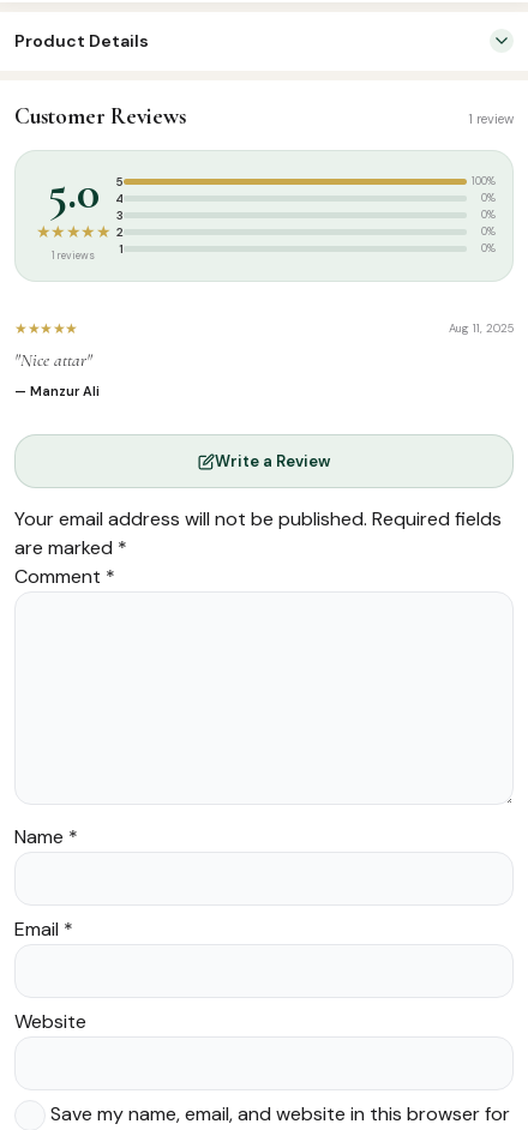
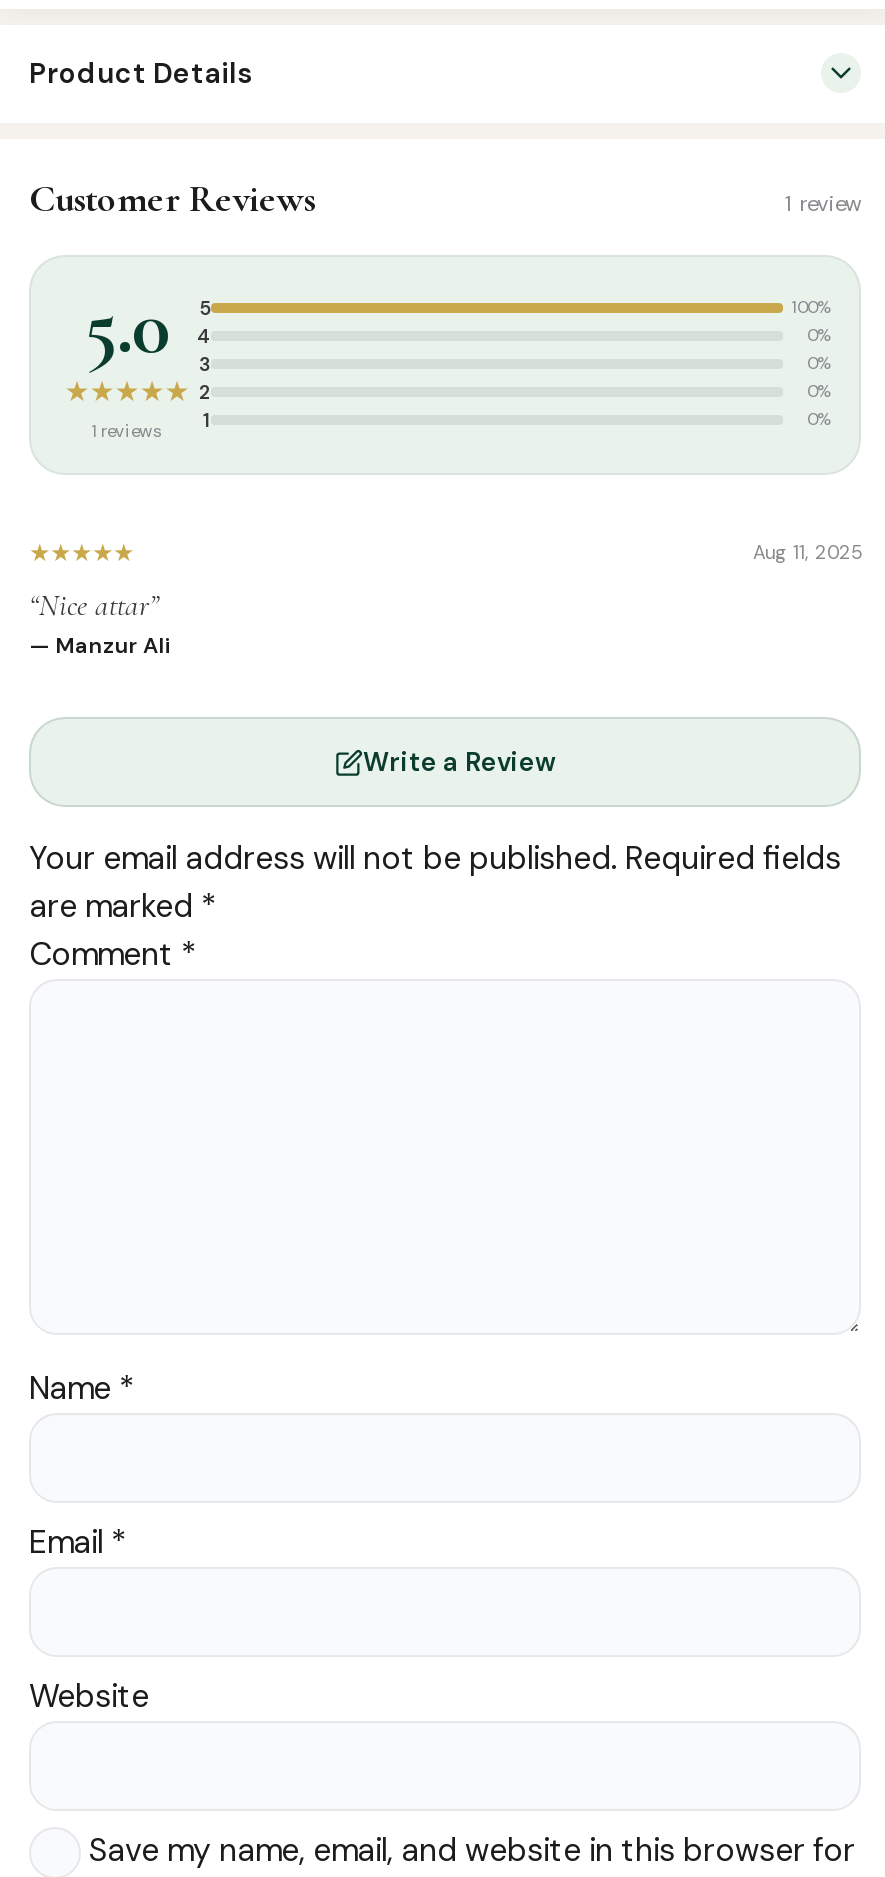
[14,349,92,371] "Nice attar" -> [29,587,159,623] “Nice attar”

